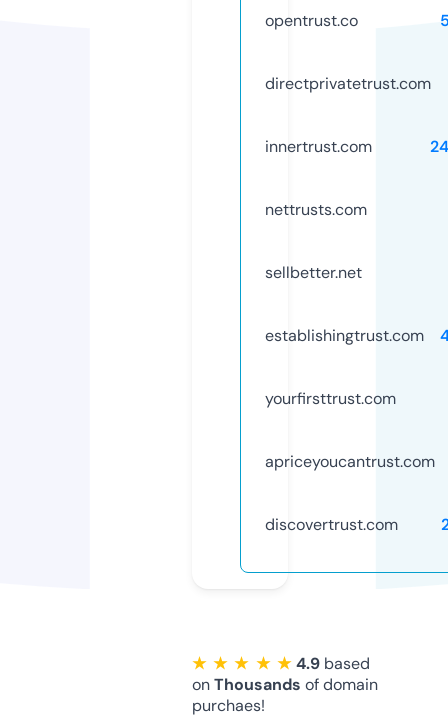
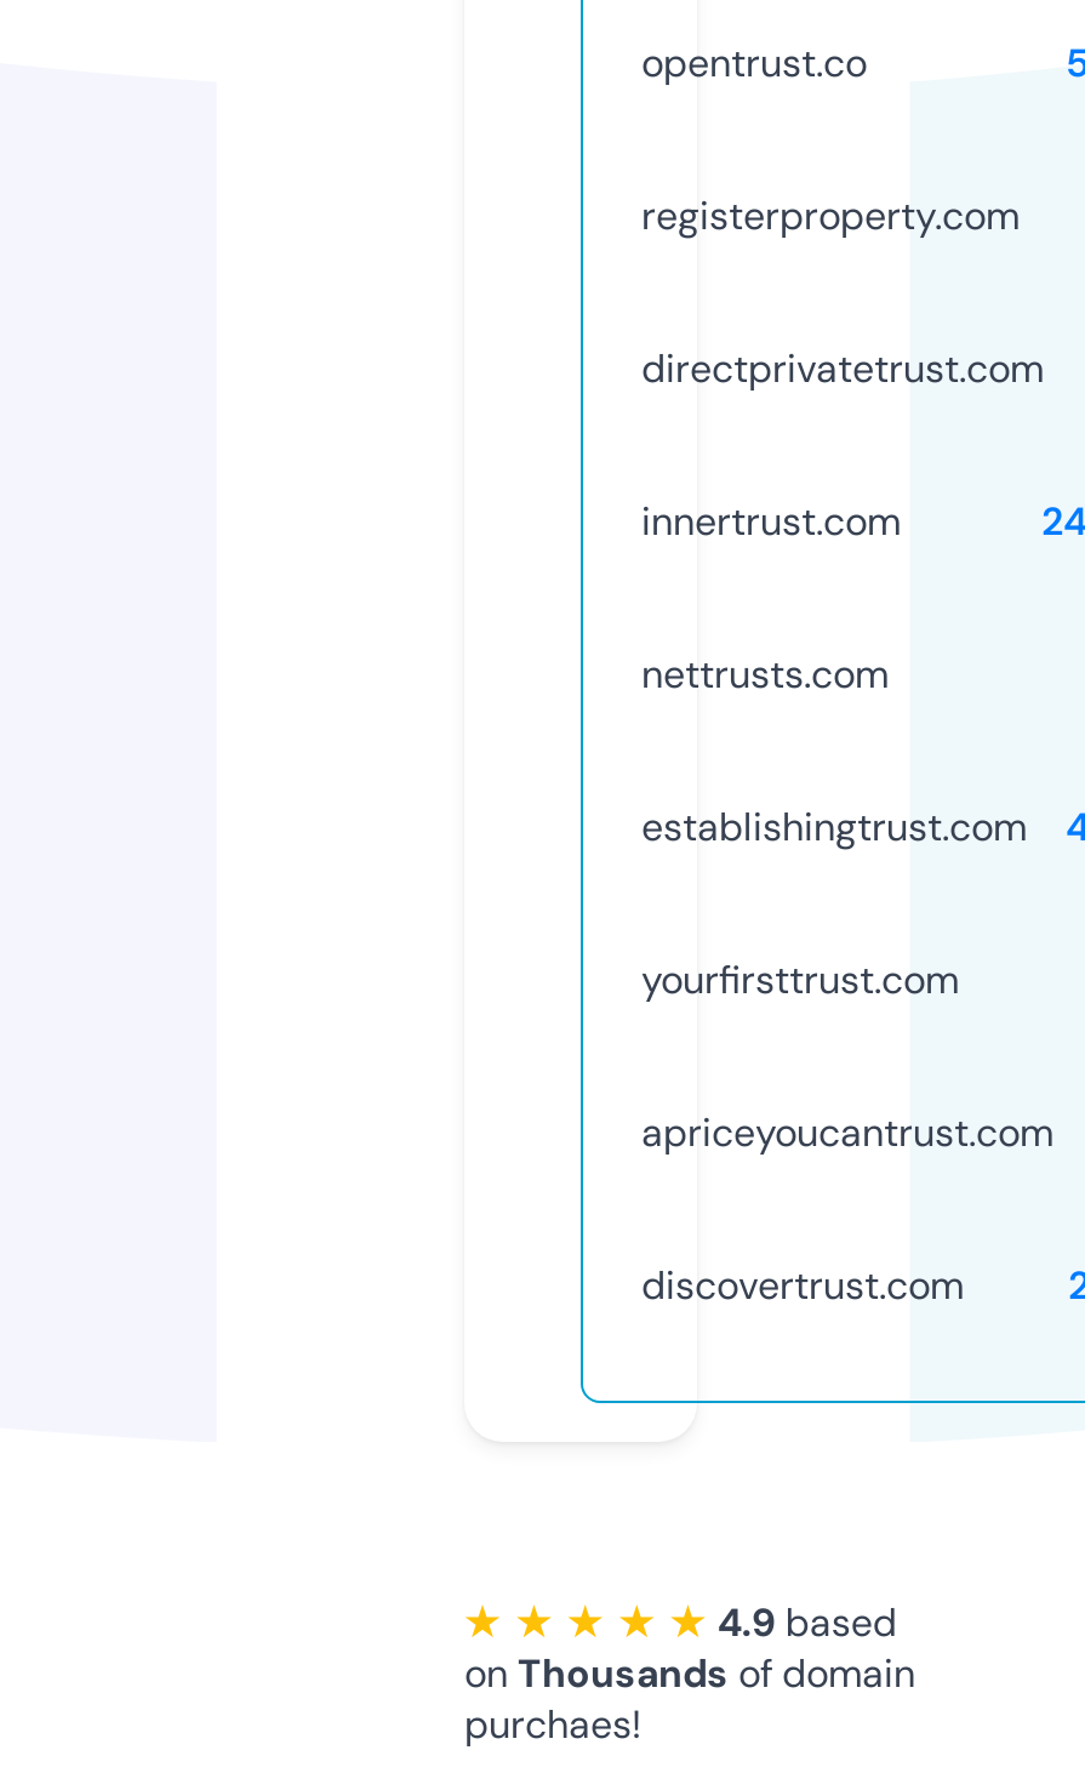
none -> [641,190,1020,241] registerproperty.com
moved [265,73,431,220] -> [641,343,1044,699]: directprivatetrust.com | innertrust.com | nettrusts.com
[265,262,362,283] sellbetter.net -> none

